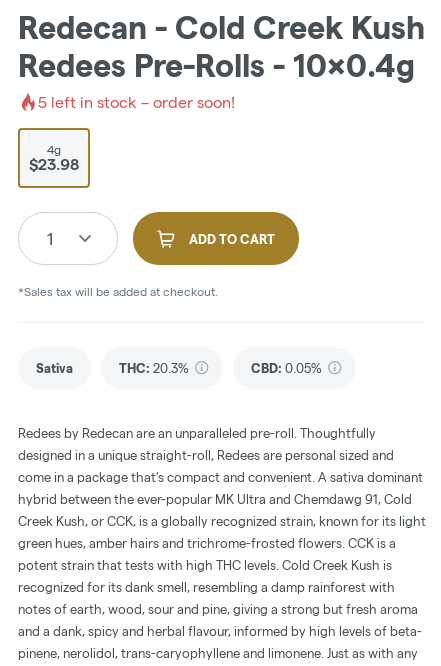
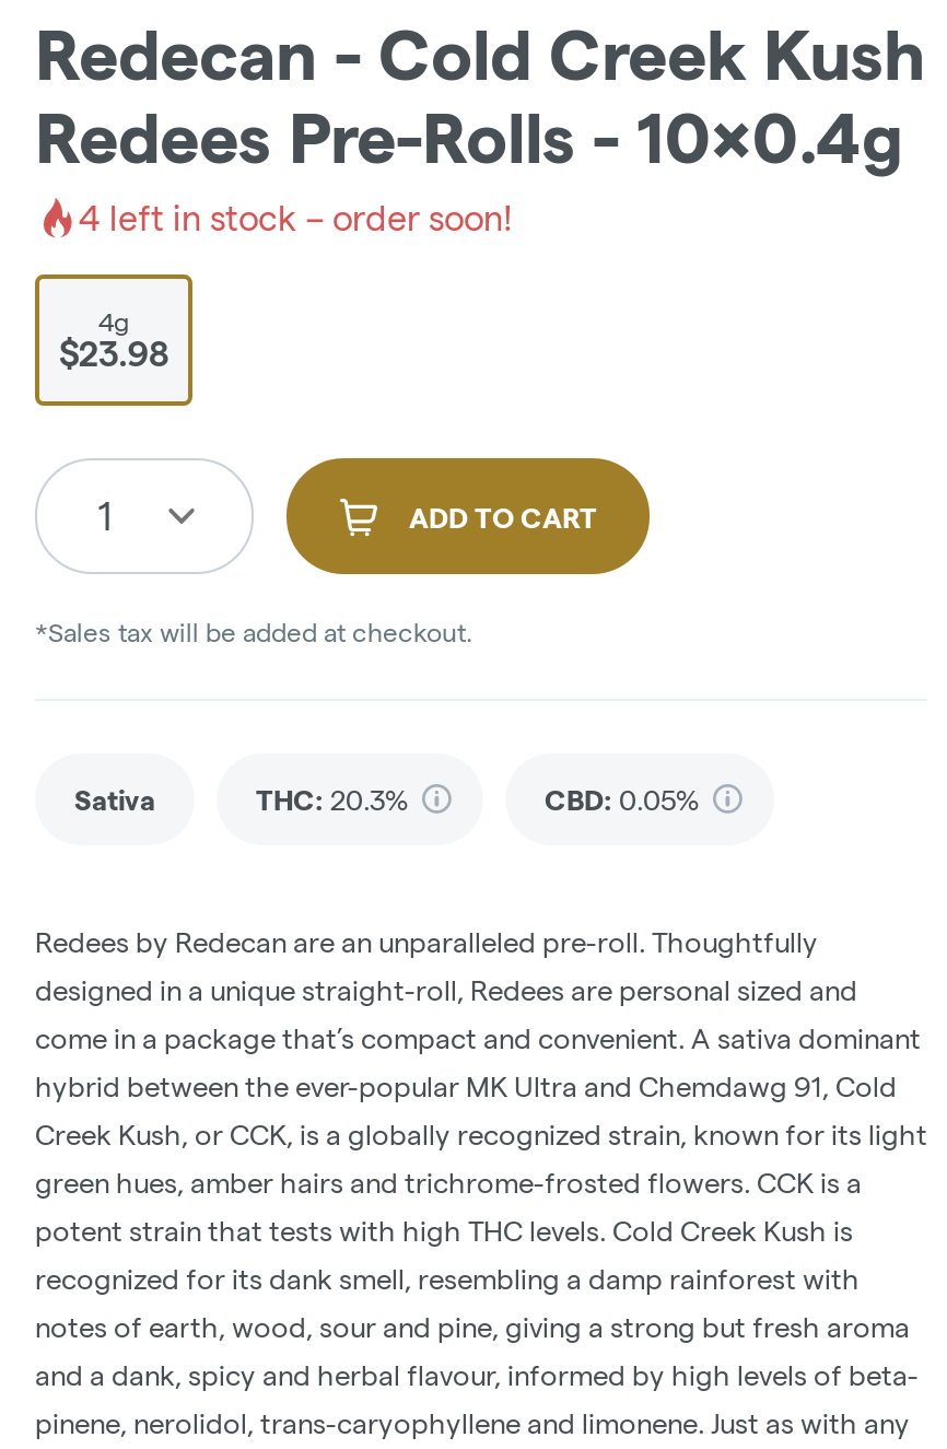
[38,94,235,111] 5 left in stock – order soon! -> [79,200,512,237] 4 left in stock – order soon!

